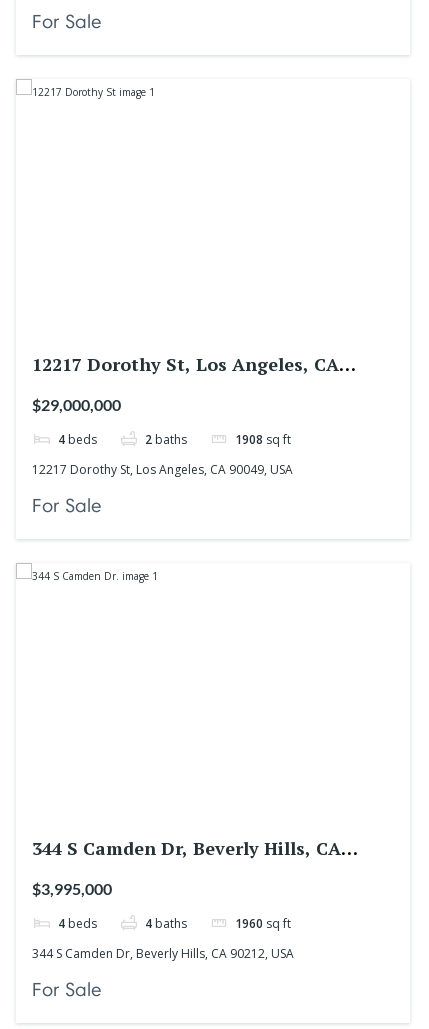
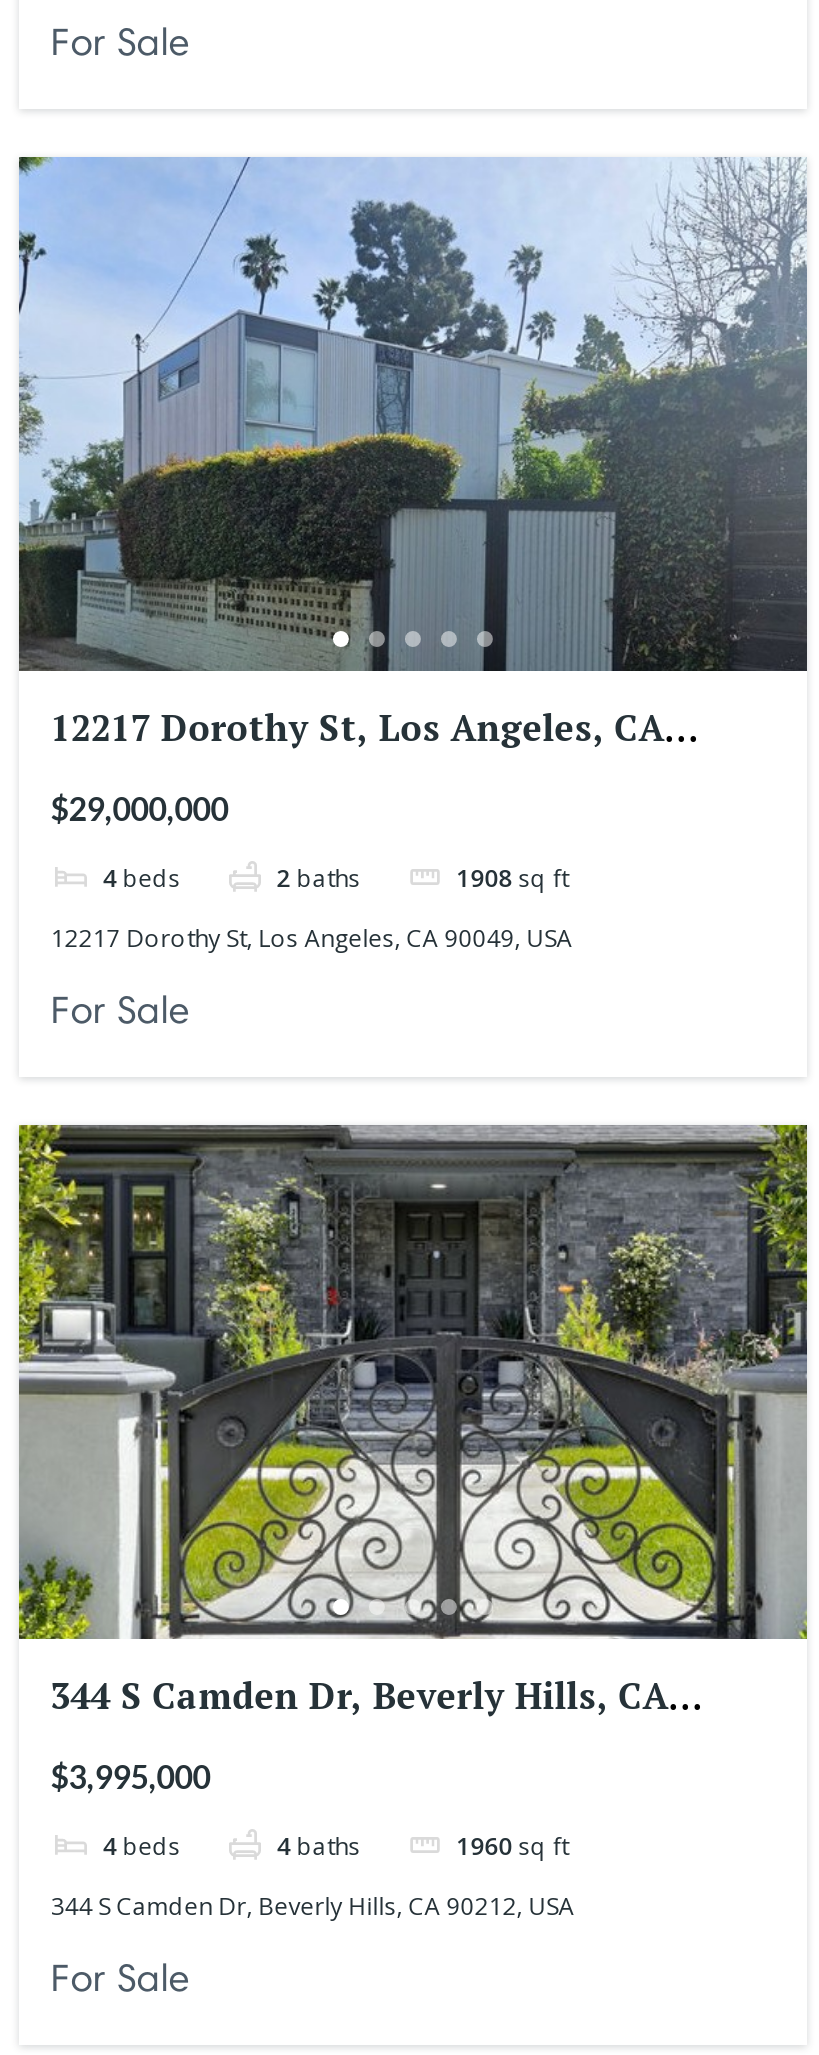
none -> [17,155,809,673] [image]
none -> [17,1123,809,1641] [image]

